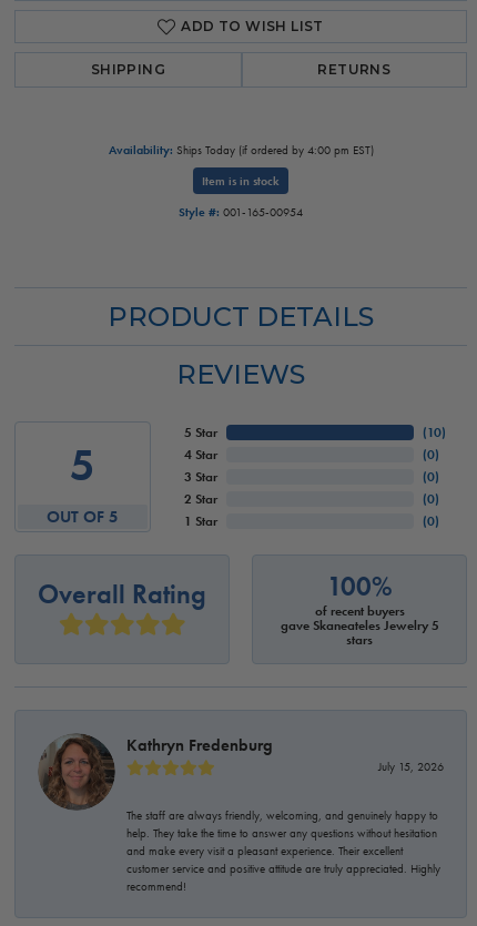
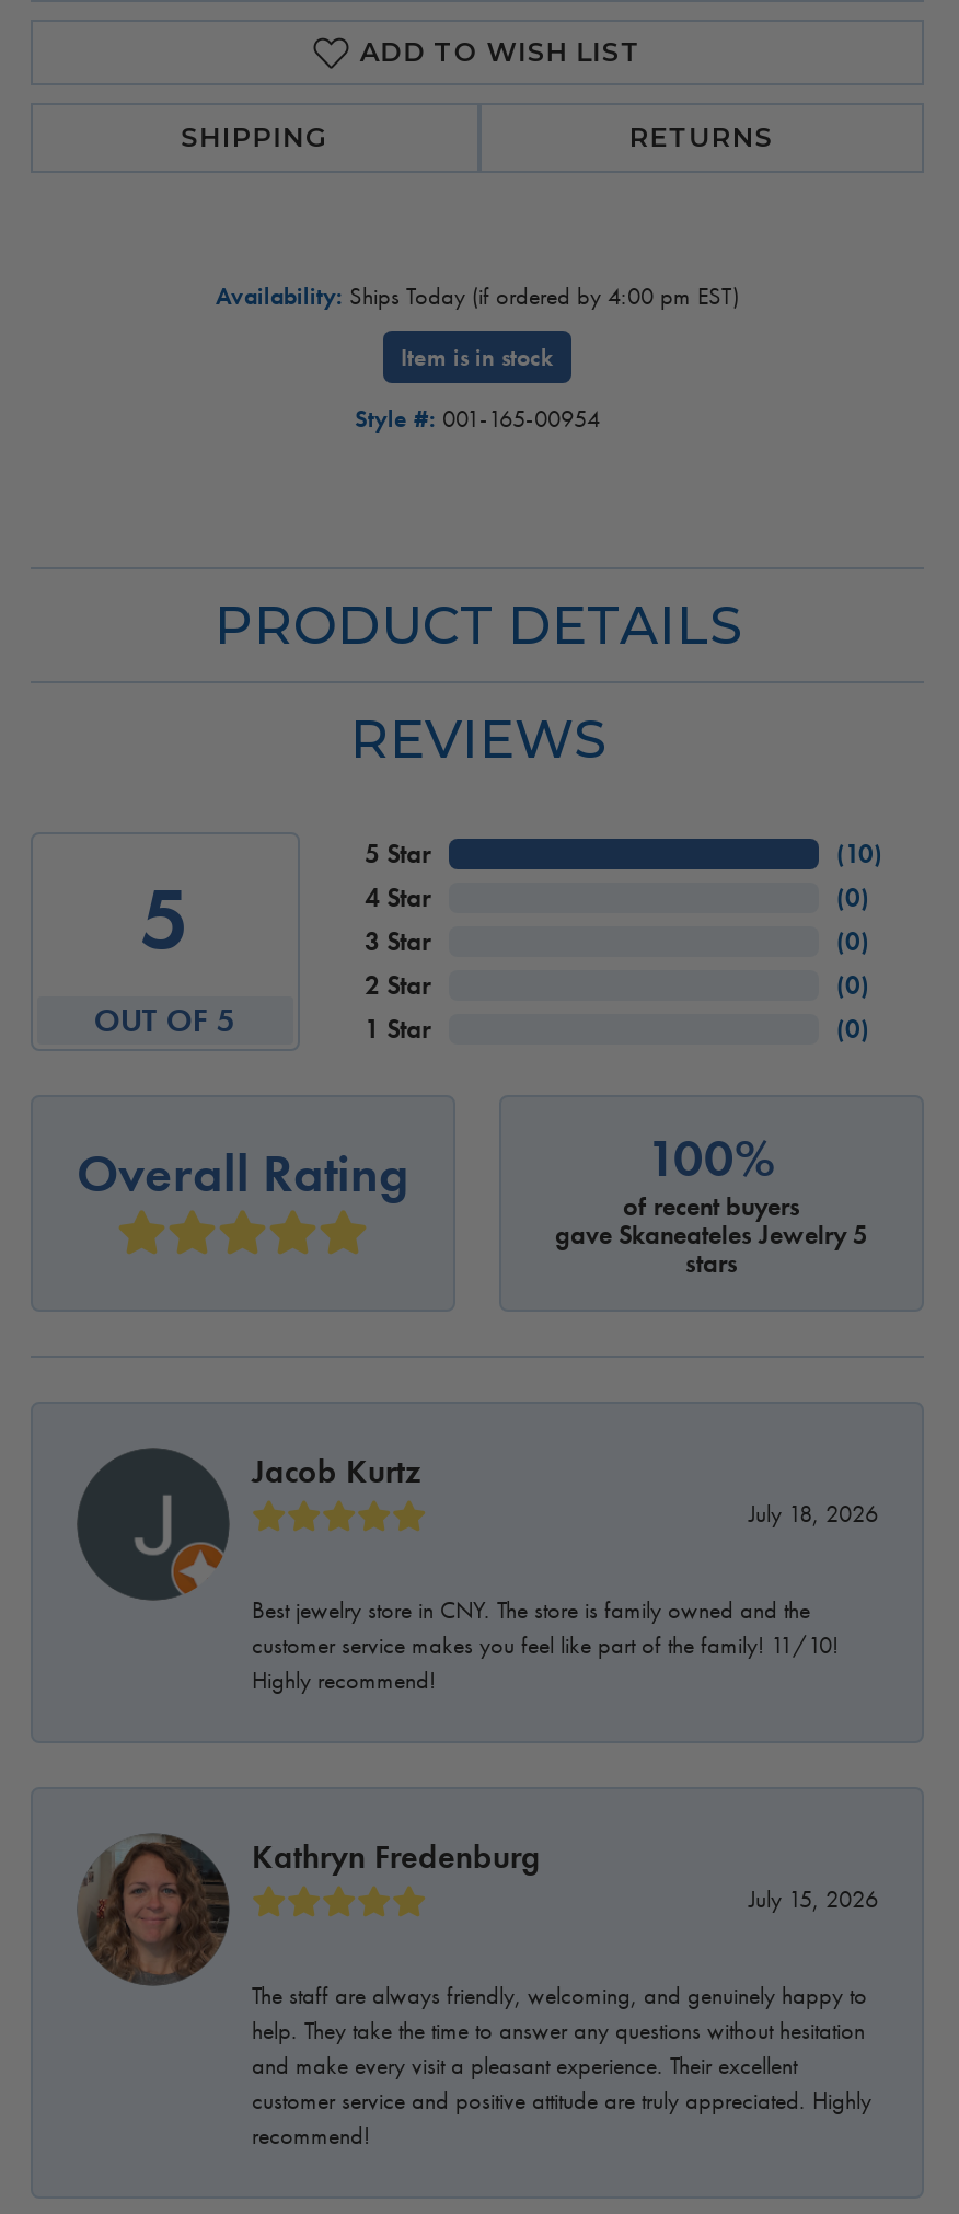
none -> [77,1448,878,1694] [image] | Jacob Kurtz | July 18, 2026 | Best jewelry store in CNY. The store is family owned and the | customer service makes you feel like part of the family! 11/10! | Highly recommend!

